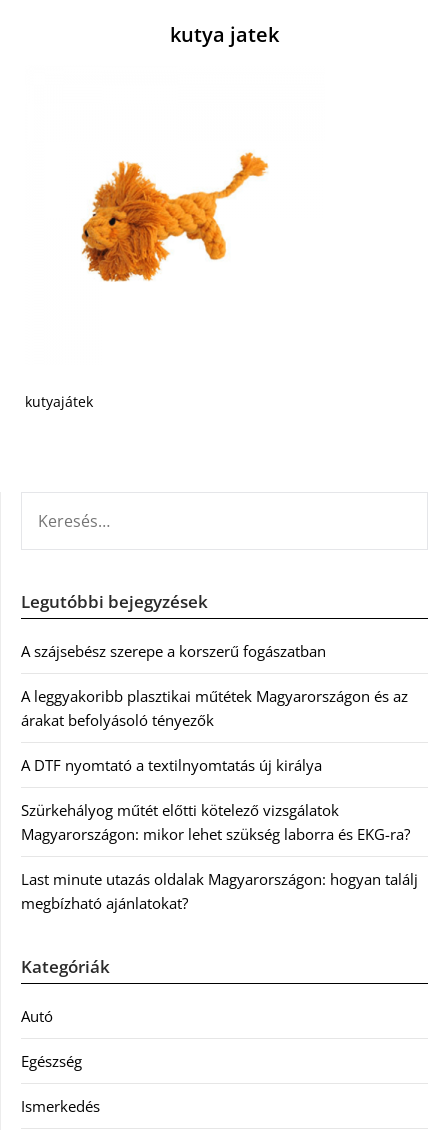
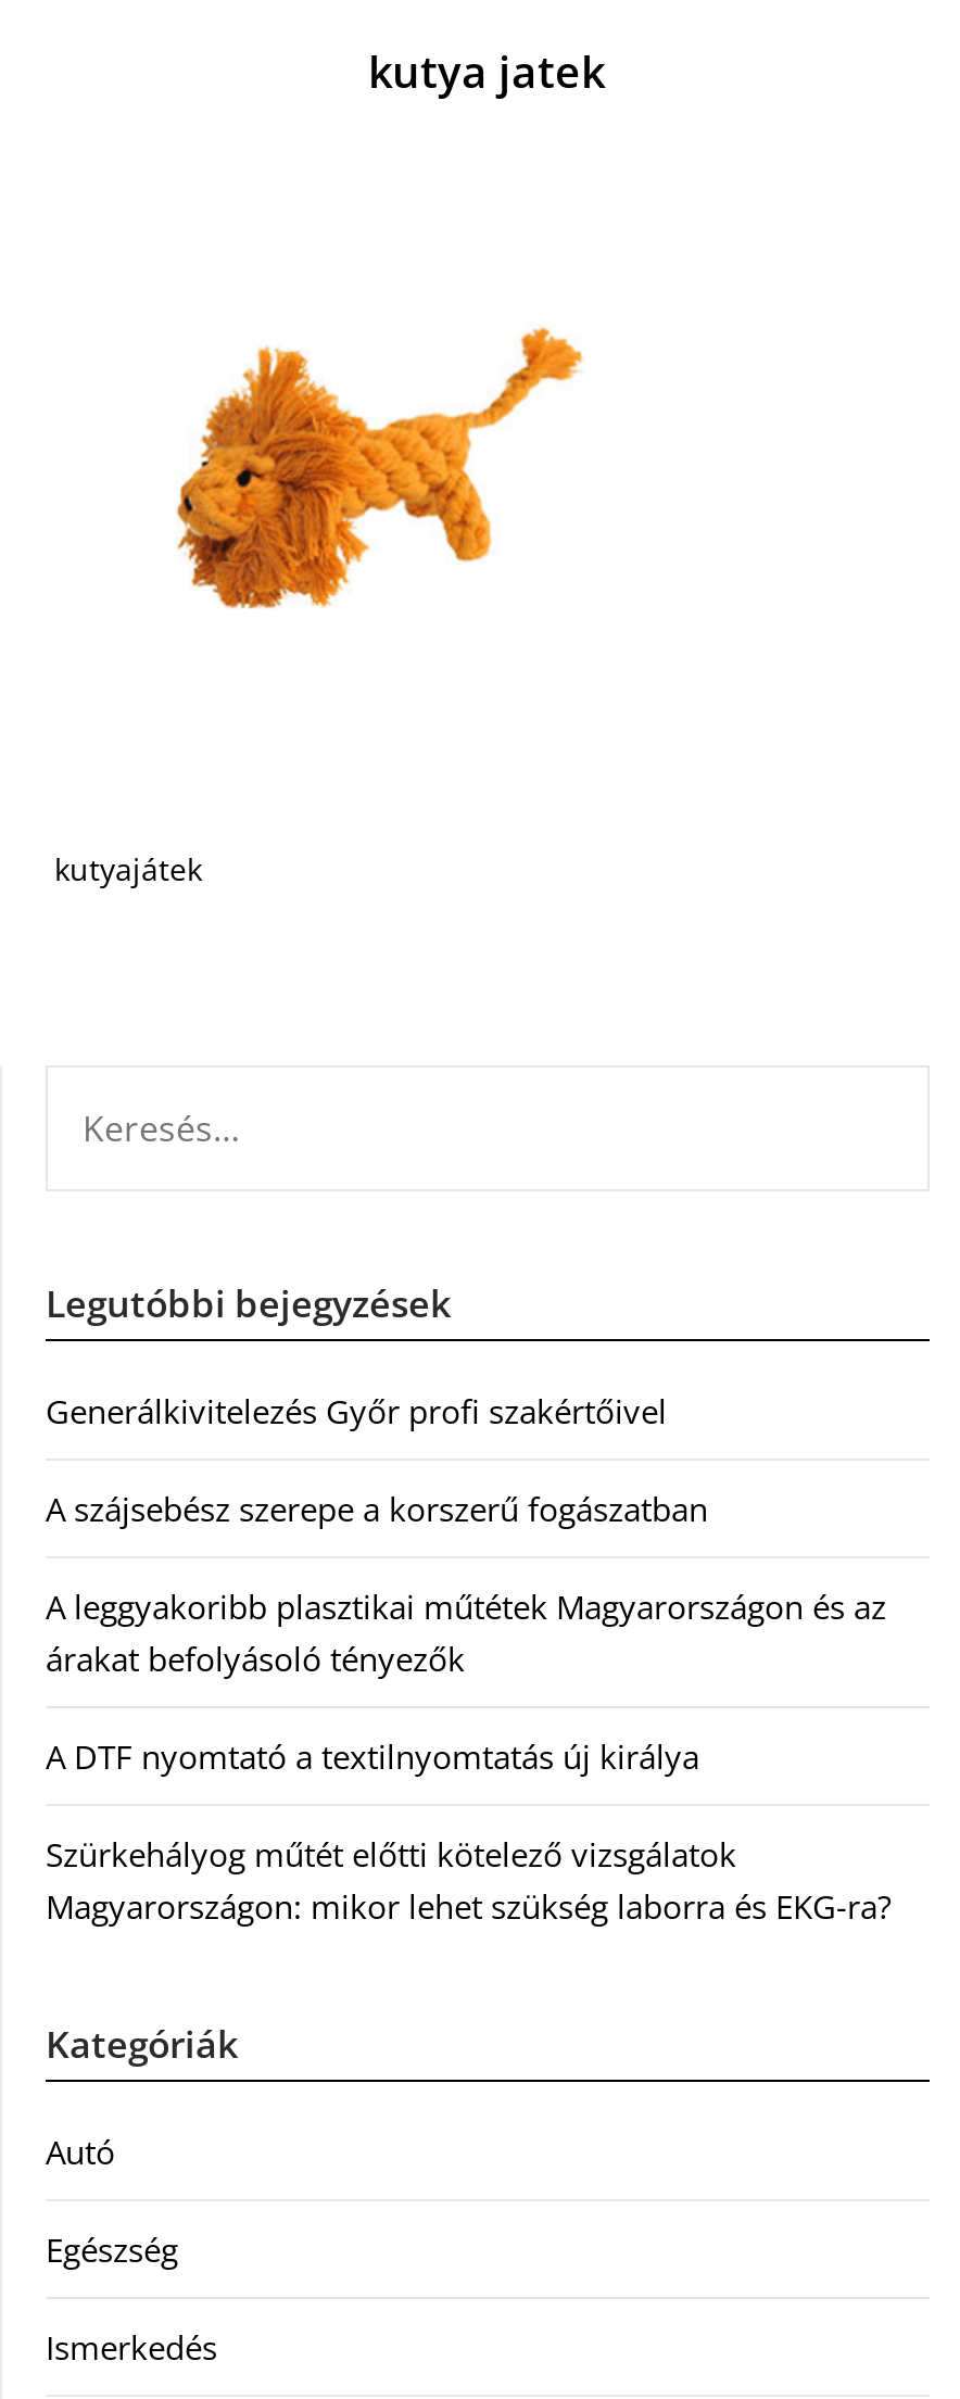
none -> [46,1389,667,1432] Generálkivitelezés Győr profi szakértőivel
moved [21,641,410,844] -> [46,1487,890,1928]: A szájsebész szerepe a korszerű fogászatban | A leggyakoribb plasztikai műtétek Magyarországon és az | árakat befolyásoló tényezők | A DTF nyomtató a textilnyomtatás új királya | Szürkehályog műtét előtti kötelező vizsgálatok | Magyarországon: mikor lehet szükség laborra és EKG-ra?
[21,869,418,913] Last minute utazás oldalak Magyarországon: hogyan találj | megbízható ajánlatokat? -> none

